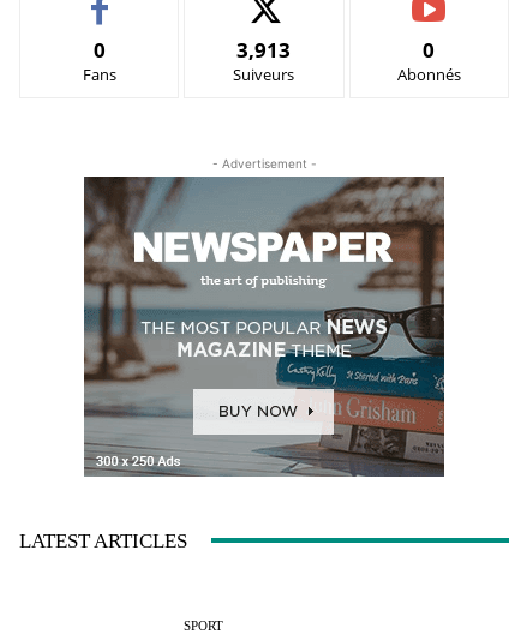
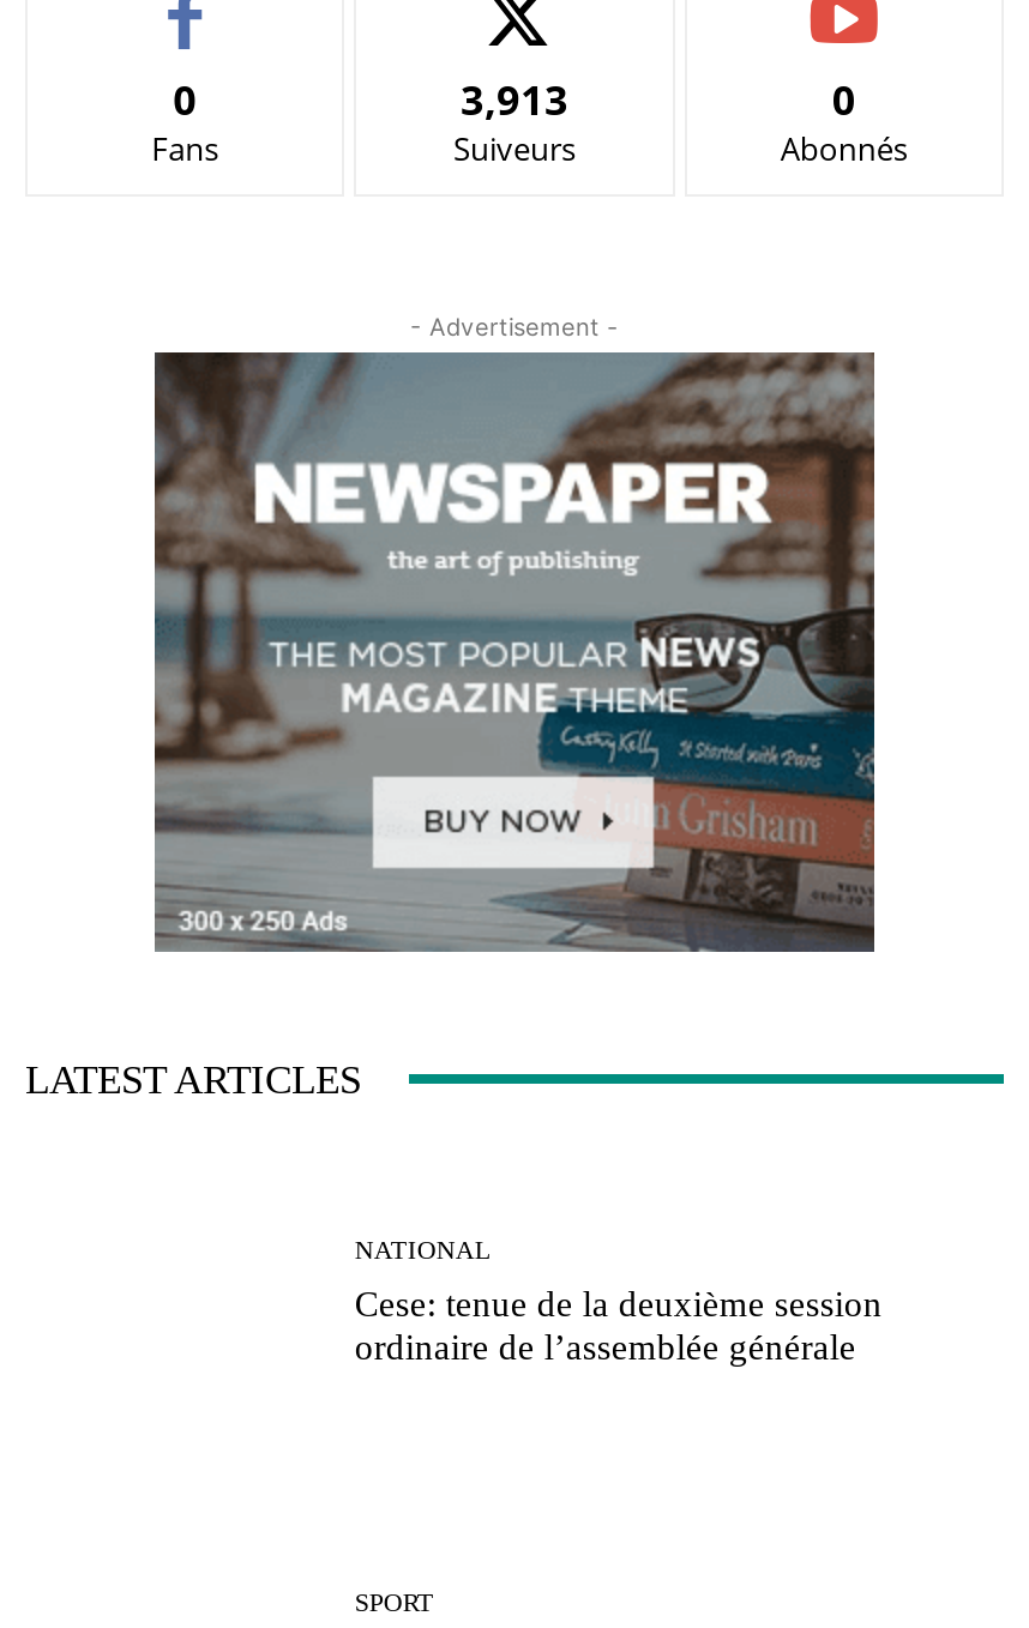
none -> [355,1236,882,1367] NATIONAL | Cese: tenue de la deuxième session | ordinaire de l’assemblée générale

